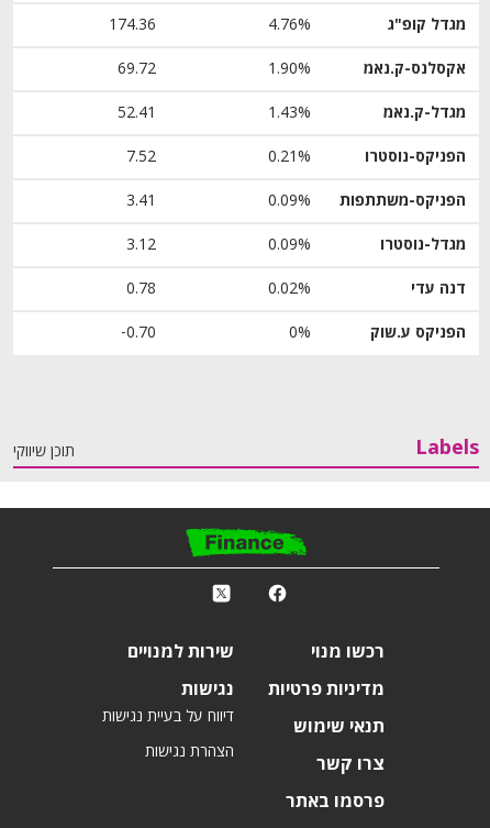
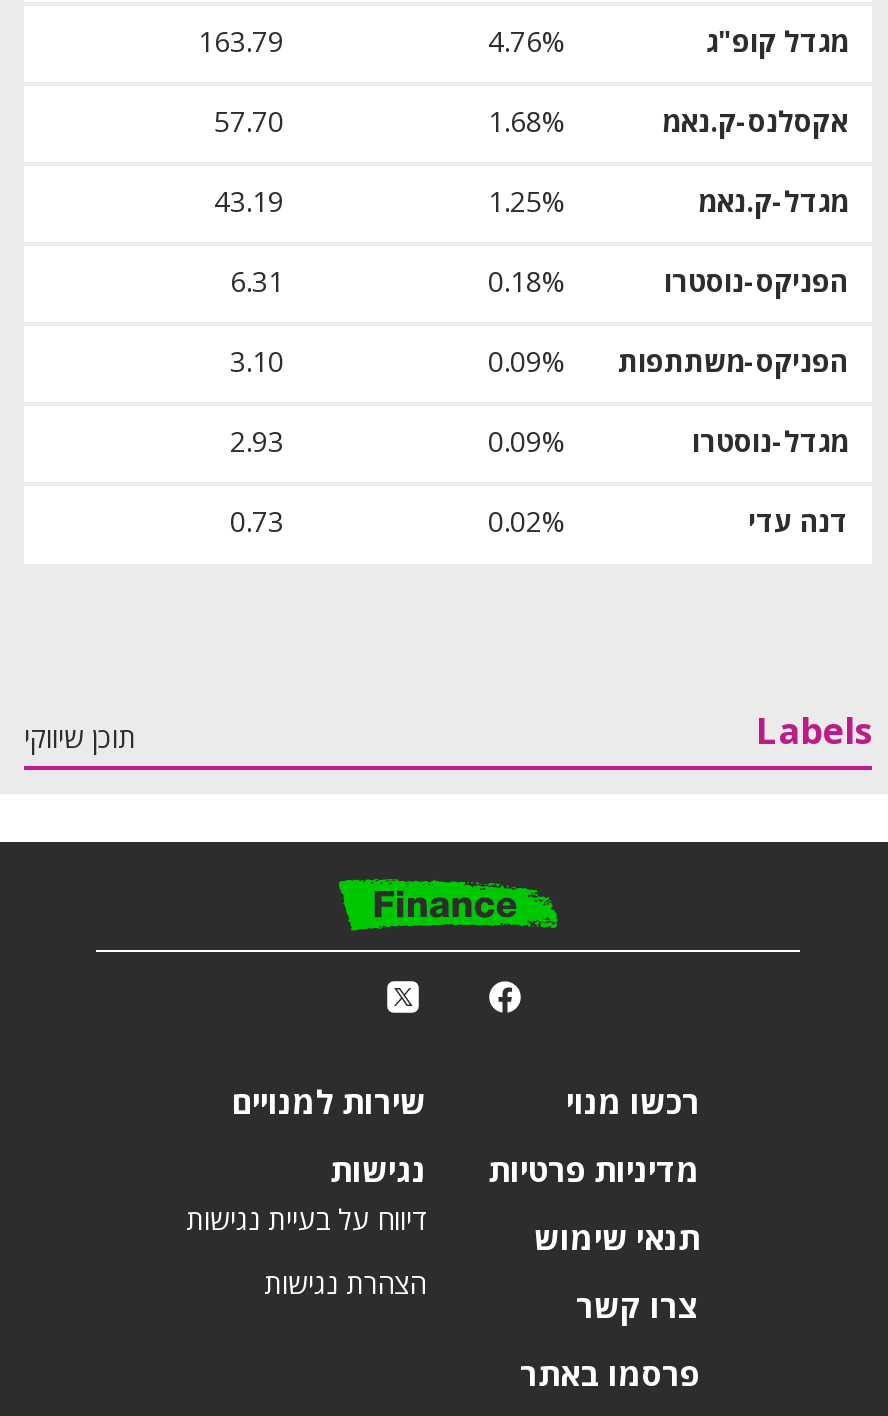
[109,15,156,34] 174.36 -> [198,26,284,60] 163.79
[118,59,156,78] 69.72 -> [214,106,284,140] 57.70
[268,59,311,78] 1.90% -> [488,106,566,140] 1.68%
[118,103,156,122] 52.41 -> [214,186,284,220] 43.19
[268,103,311,122] 1.43% -> [488,186,566,220] 1.25%
[126,147,156,166] 7.52 -> [230,266,284,300] 6.31
[268,147,311,166] 0.21% -> [488,266,566,300] 0.18%
[126,191,156,210] 3.41 -> [230,346,284,380] 3.10
[126,235,156,254] 3.12 -> [230,426,284,460] 2.93
[121,279,466,343] 0.78 | הפניקס ע.שוק | 0% | -0.70 -> [230,506,284,540] 0.73

